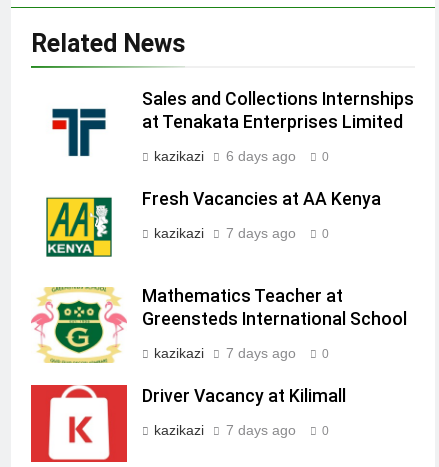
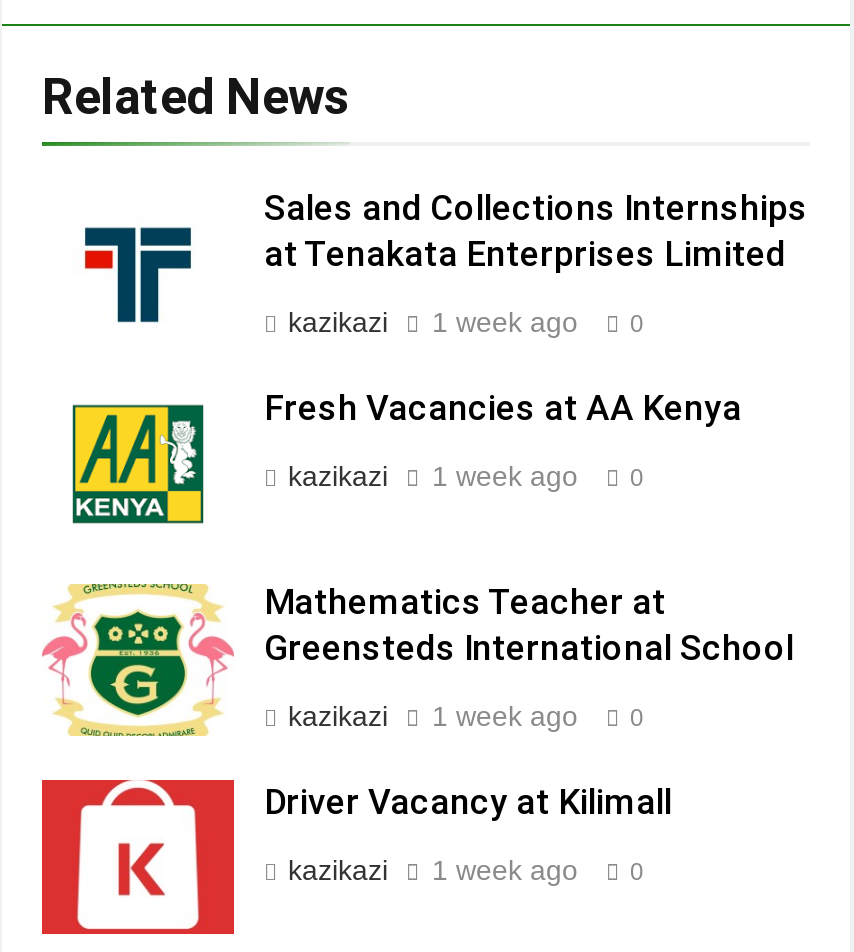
[154,148,329,164] kazikazi 6 days ago 0 -> [288,307,644,339] kazikazi 1 week ago 0
[154,225,329,241] kazikazi 7 days ago 0 -> [288,461,644,493] kazikazi 1 week ago 0
[154,345,329,361] kazikazi 7 days ago 0 -> [288,700,644,732] kazikazi 1 week ago 0
[154,422,329,438] kazikazi 7 days ago 0 -> [288,854,644,886] kazikazi 1 week ago 0

